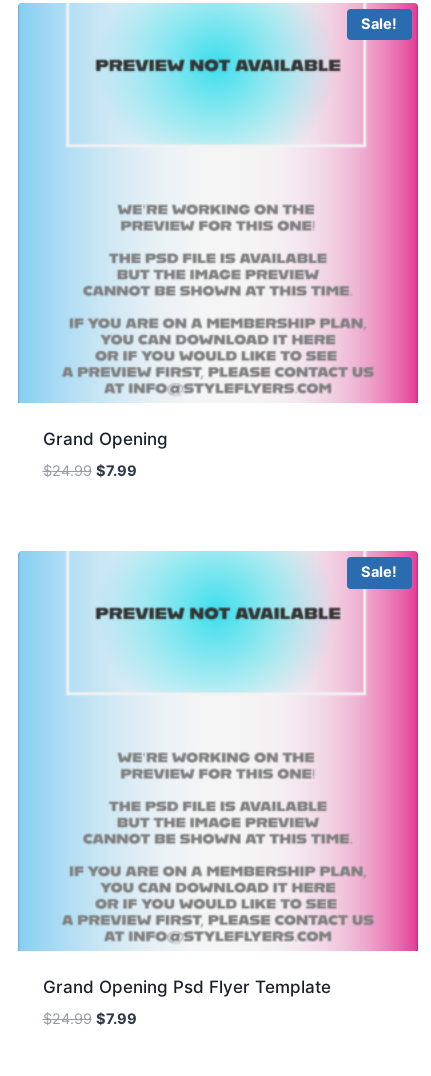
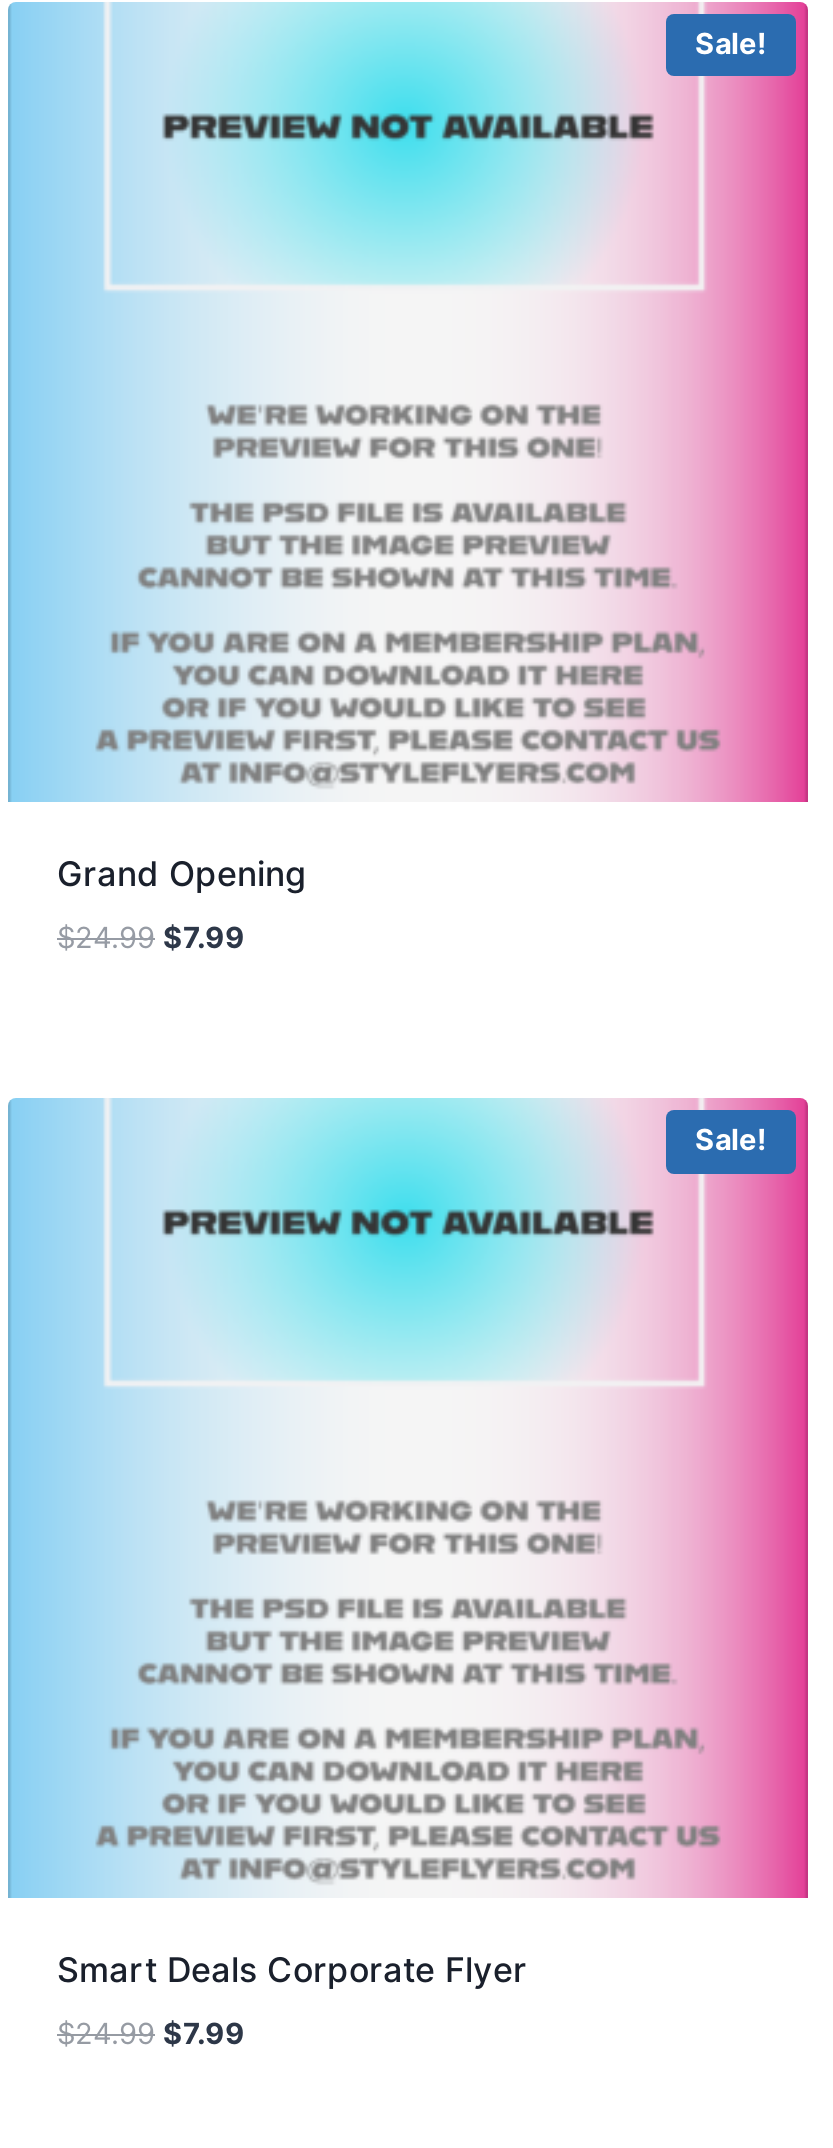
[42,977,330,997] Grand Opening Psd Flyer Template -> [57,1950,527,1990] Smart Deals Corporate Flyer

